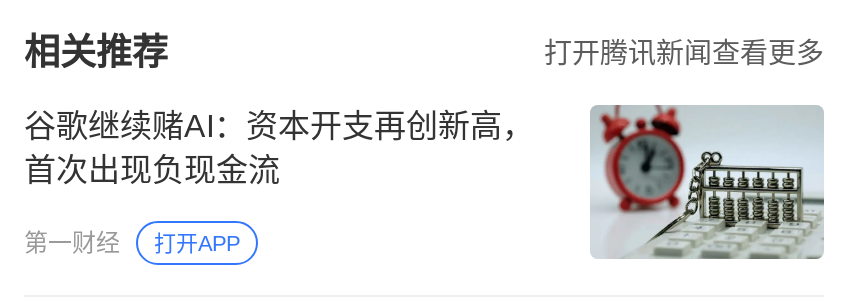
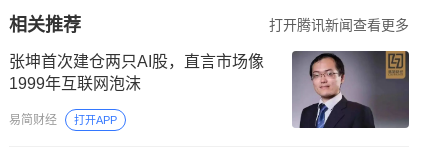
[24,105,826,261] [image] | 谷歌继续赌AI：资本开支再创新高， | 首次出现负现金流 -> [9,51,410,129] [image] | 张坤首次建仓两只AI股，直言市场像 | 1999年互联网泡沫
[24,228,120,256] 第一财经 -> [9,112,57,126] 易简财经

